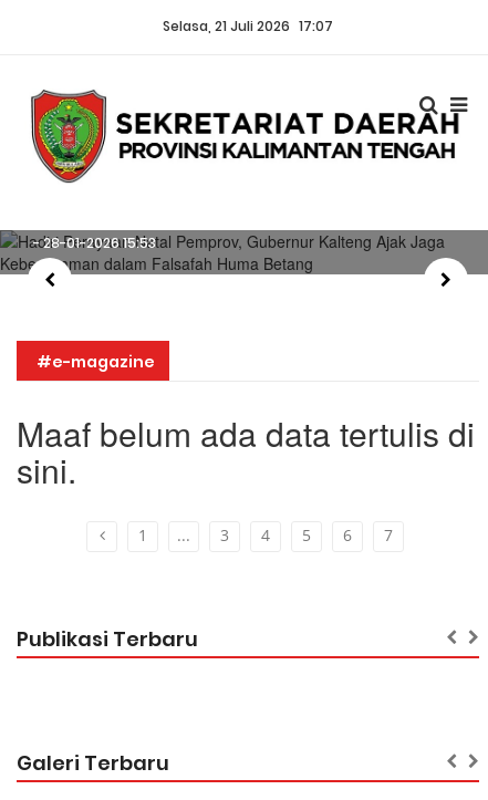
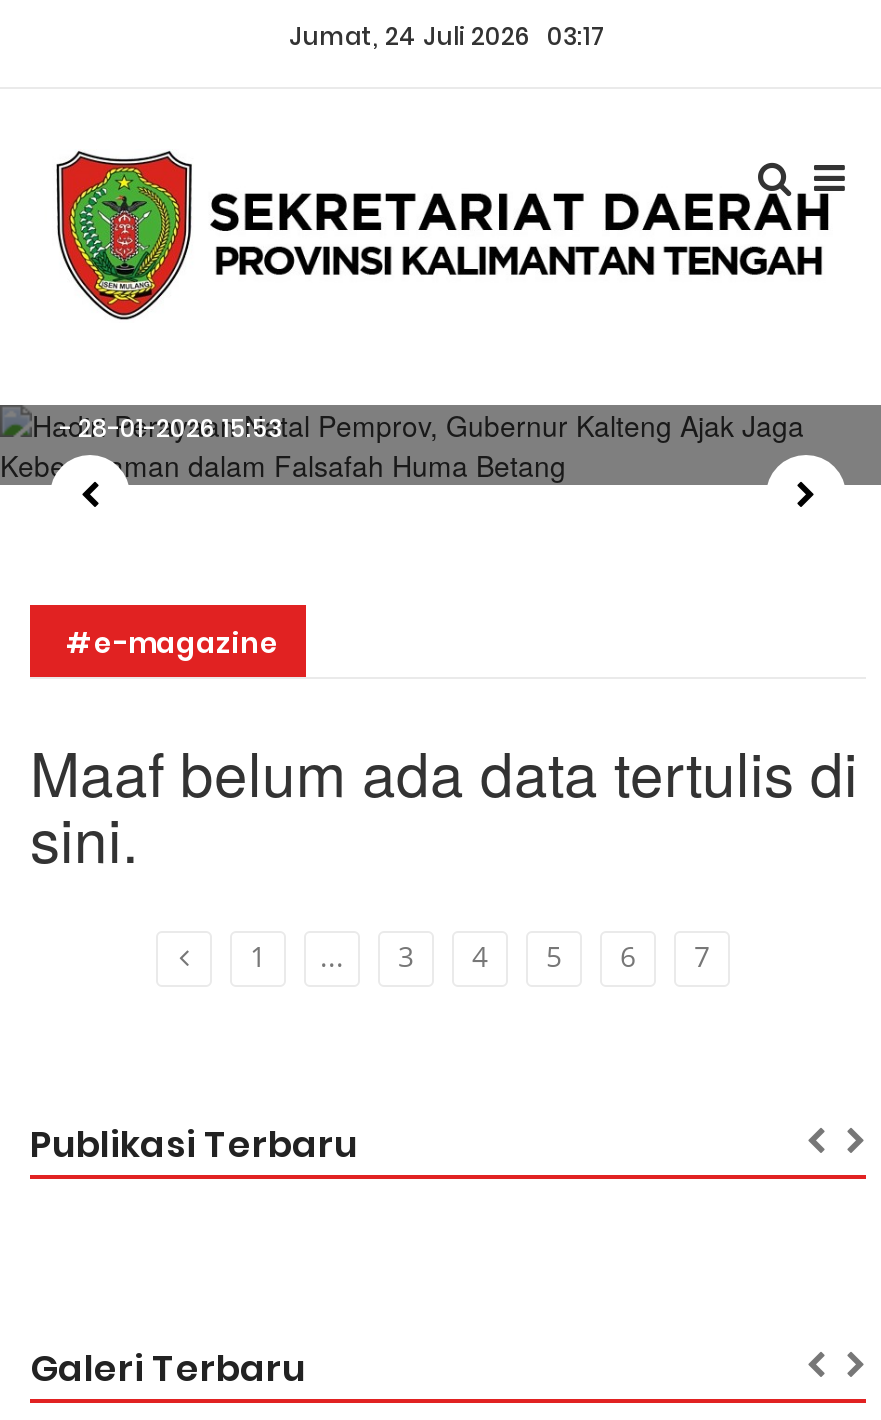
[163,17,333,35] Selasa, 21 Juli 2026 17:07 -> [289,19,607,53] Jumat, 24 Juli 2026 03:17

